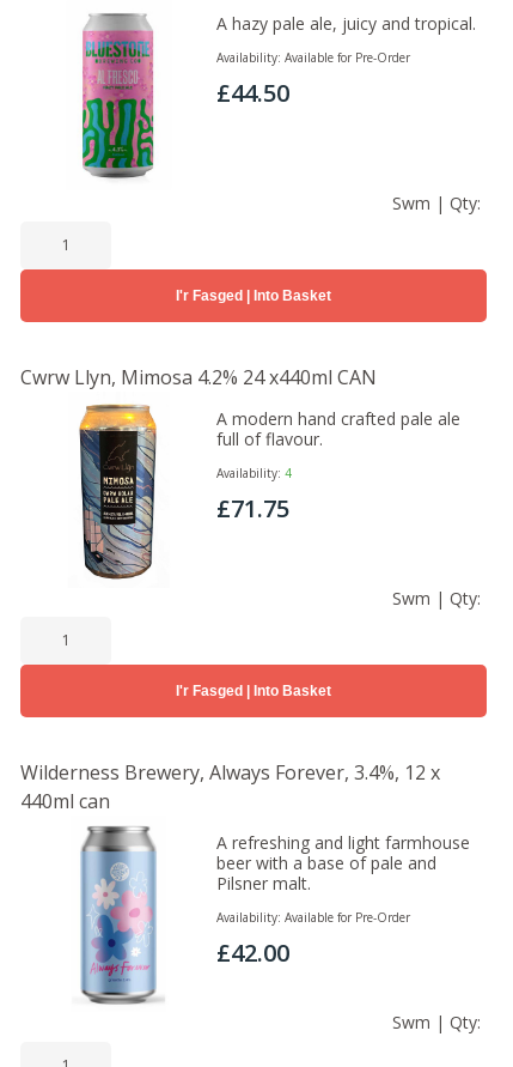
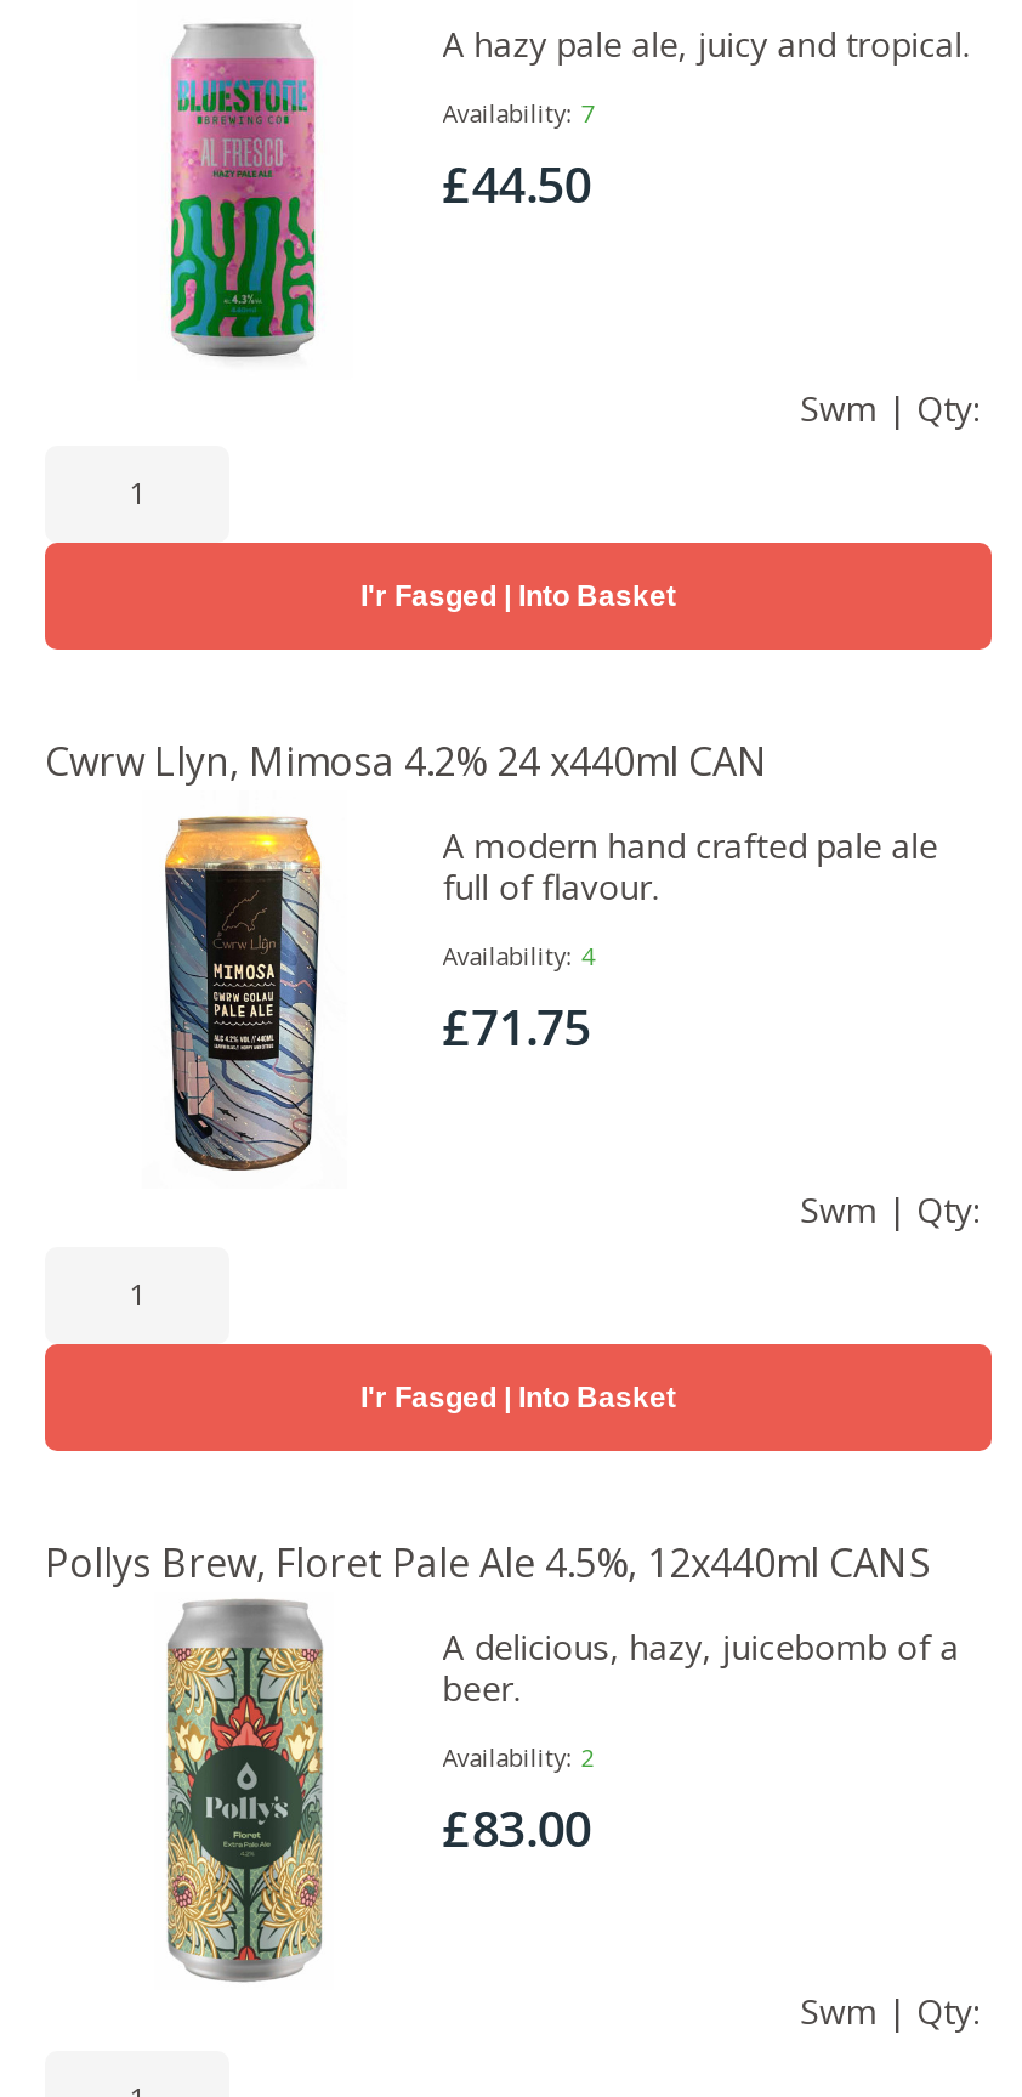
[216,49,410,66] Availability: Available for Pre-Order -> [443,96,595,130] Availability: 7
[20,760,440,815] Wilderness Brewery, Always Forever, 3.4%, 12 x | 440ml can -> [45,1537,931,1591] Pollys Brew, Floret Pale Ale 4.5%, 12x440ml CANS
[80,824,164,1005] [image] -> [166,1609,324,1983] [image]
[216,832,470,895] A refreshing and light farmhouse | beer with a base of pale and | Pilsner malt. -> [443,1625,960,1712] A delicious, hazy, juicebomb of a | beer.
[216,910,410,969] Availability: Available for Pre-Order | £42.00 -> [443,1741,595,1863] Availability: 2 | £83.00

